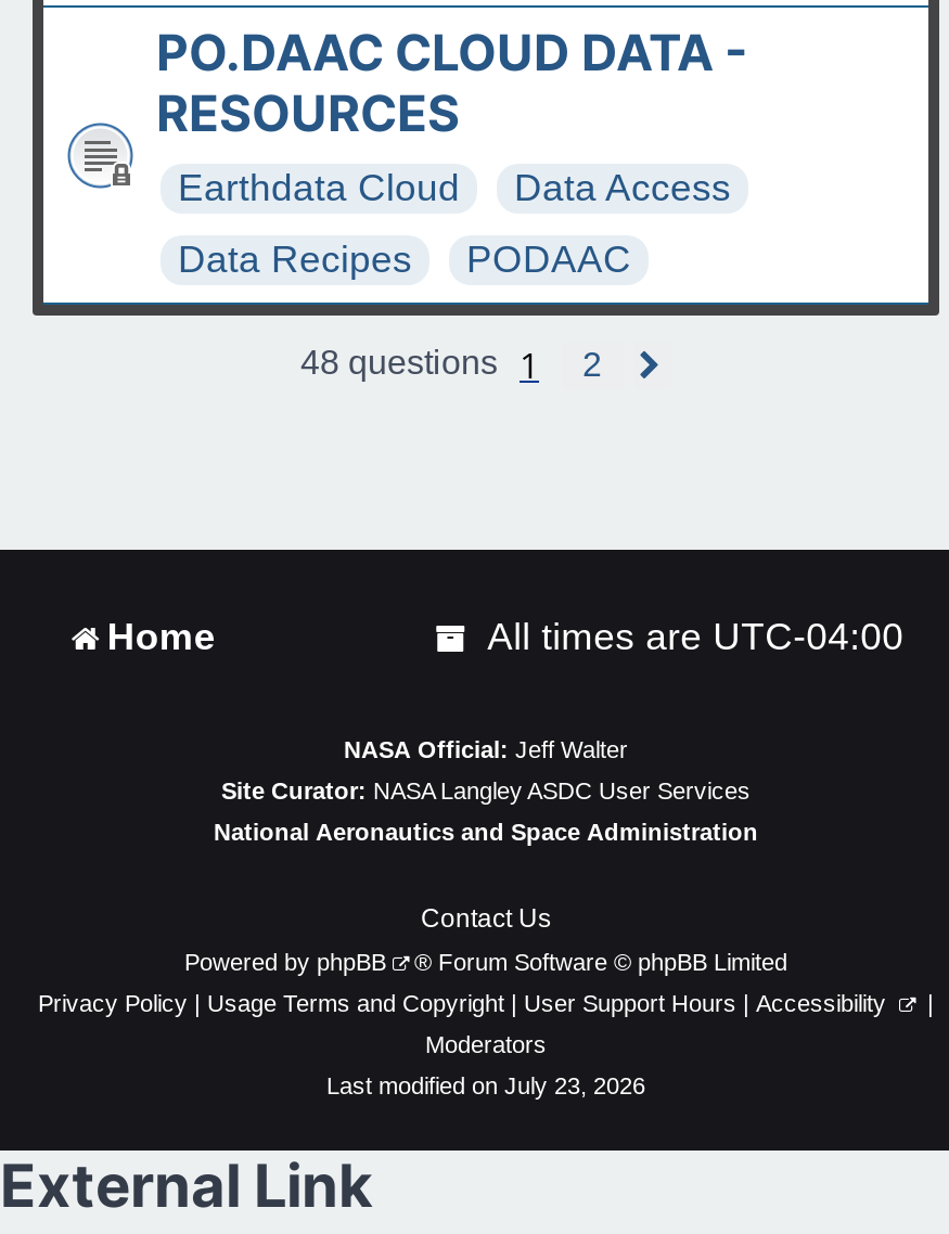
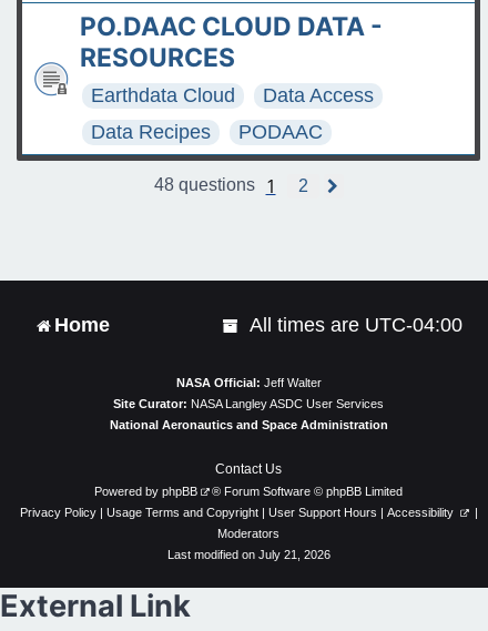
[326,1073,645,1099] Last modified on July 23, 2026 -> [167,548,330,562] Last modified on July 21, 2026

